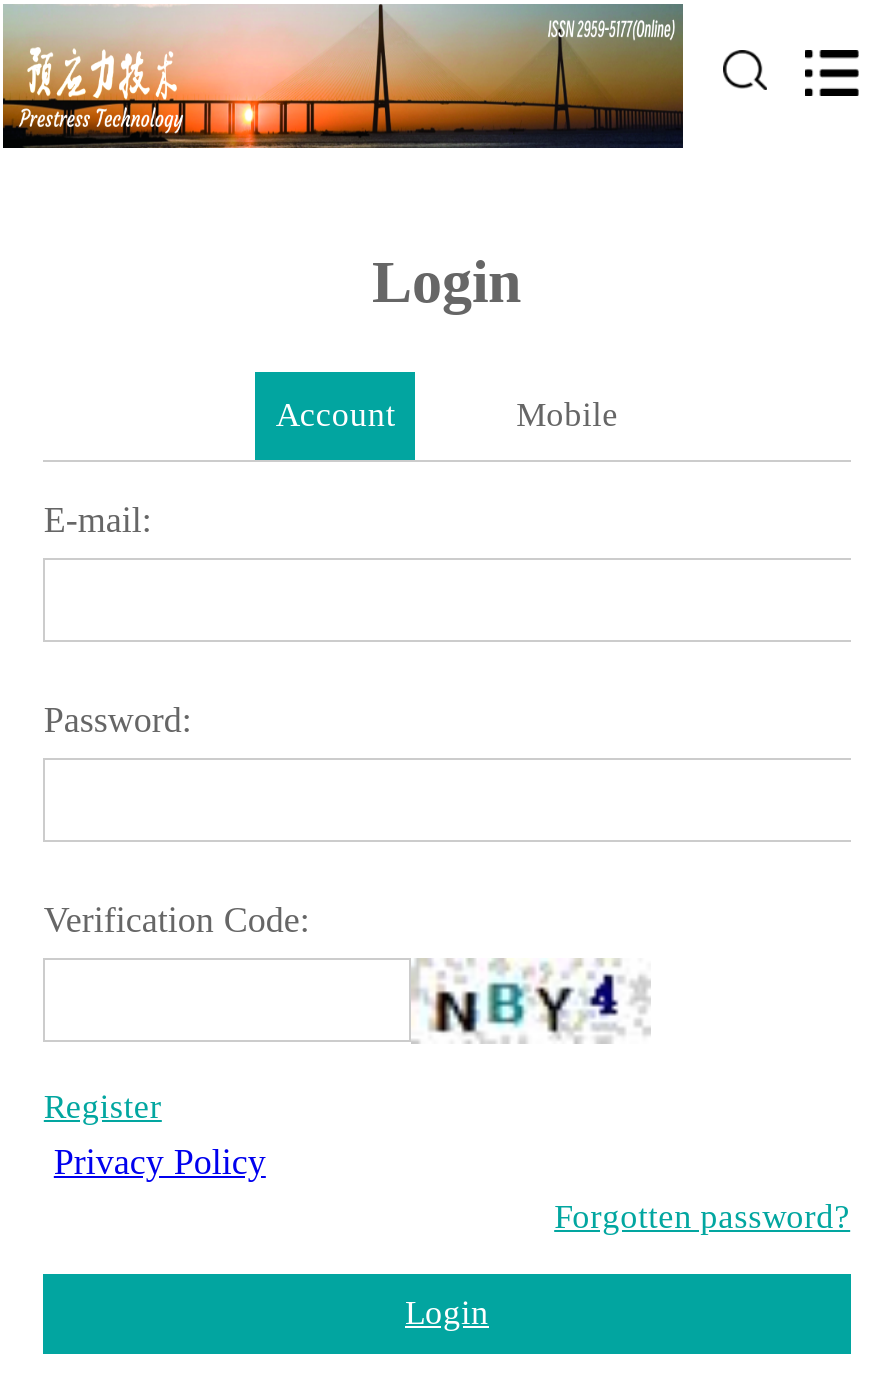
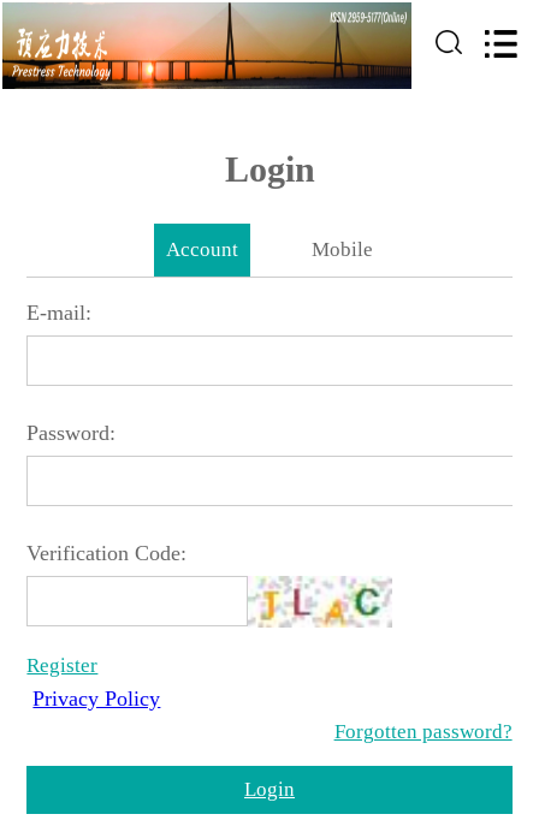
[413,958,641,1042] [image] -> [249,577,391,628] [image]

